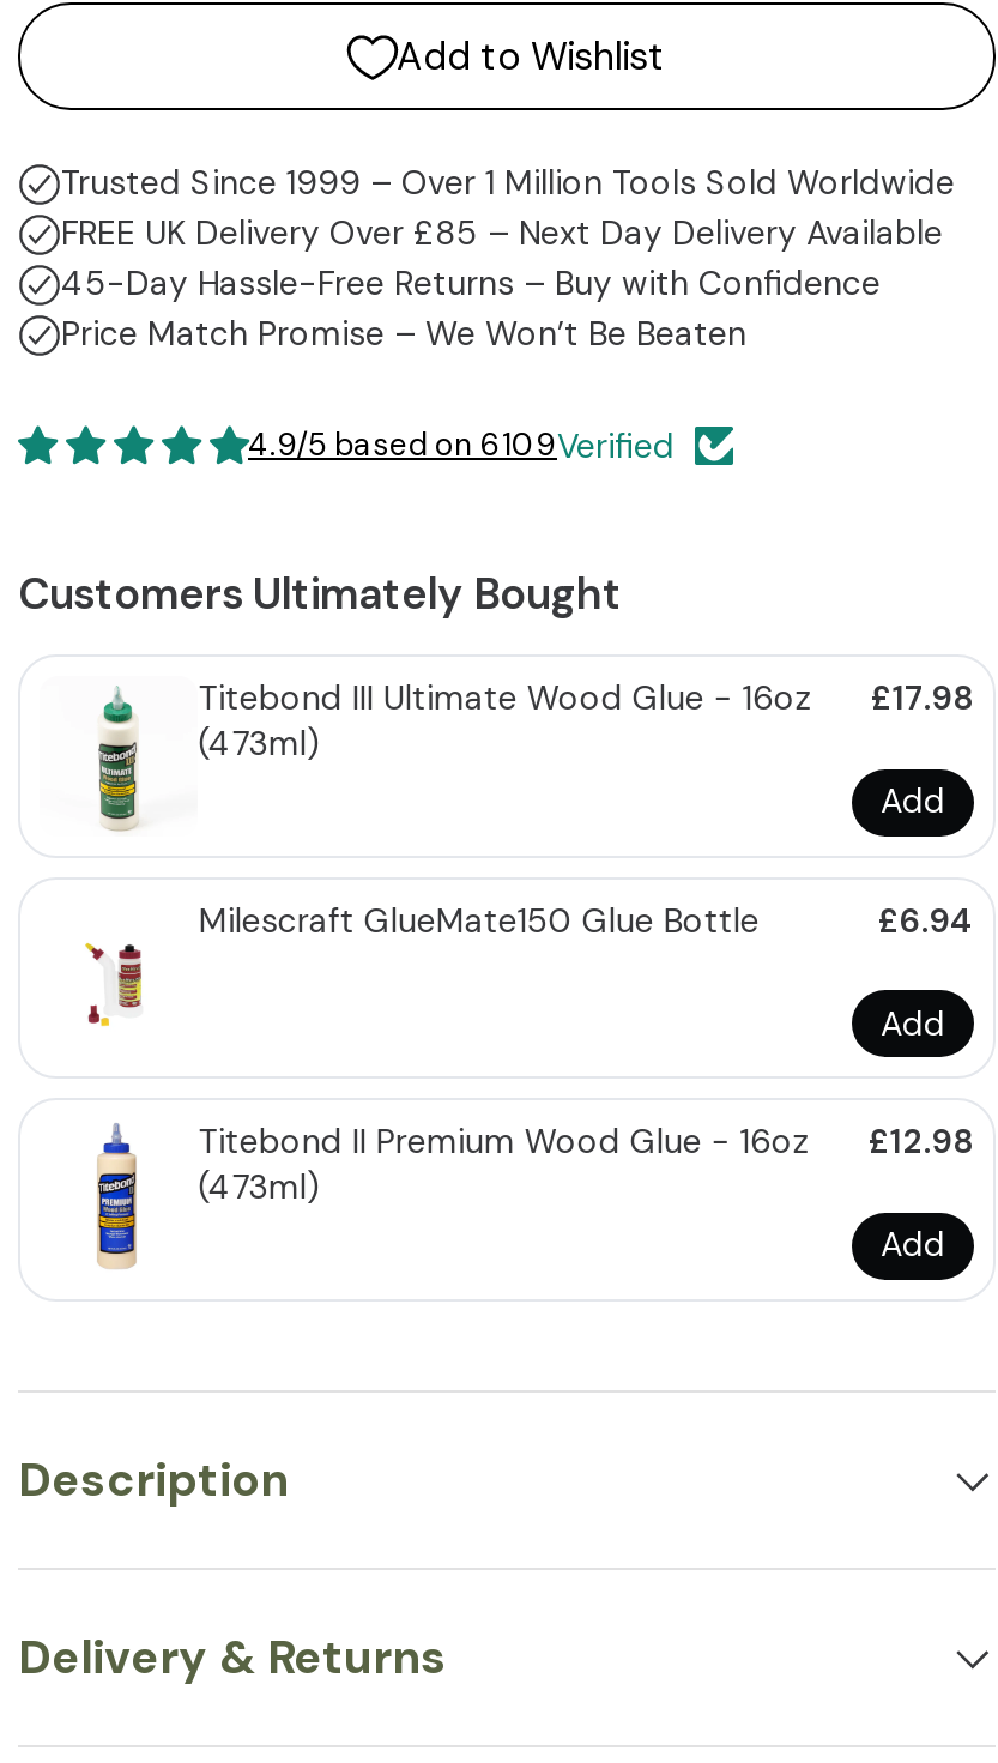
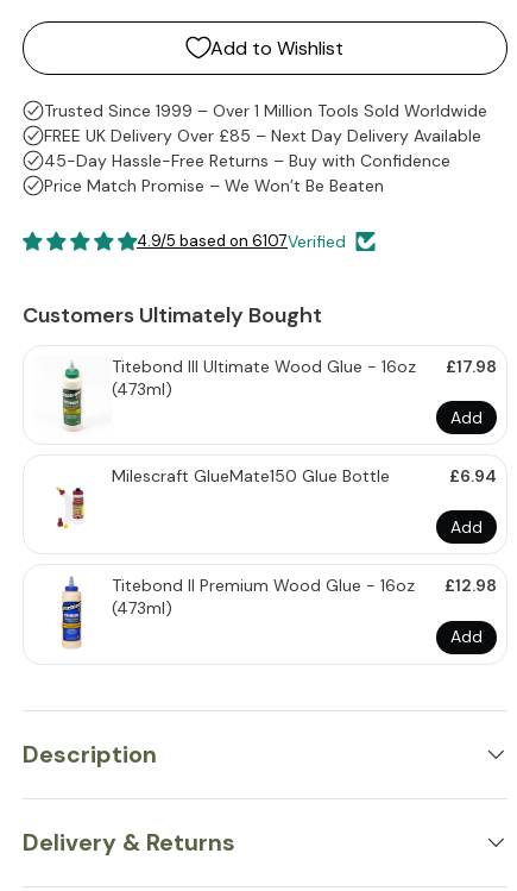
[248,426,675,469] 4.9/5 based on 6109Verified -> [137,230,346,252] 4.9/5 based on 6107Verified

